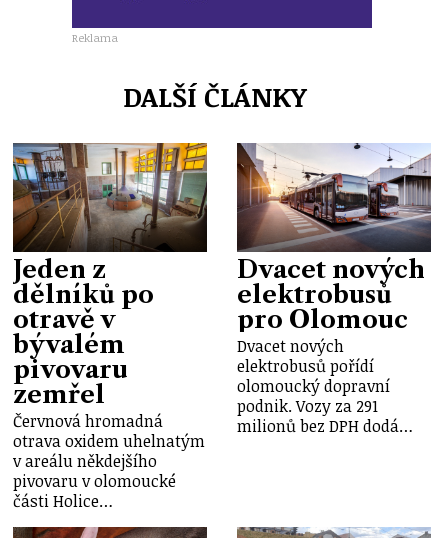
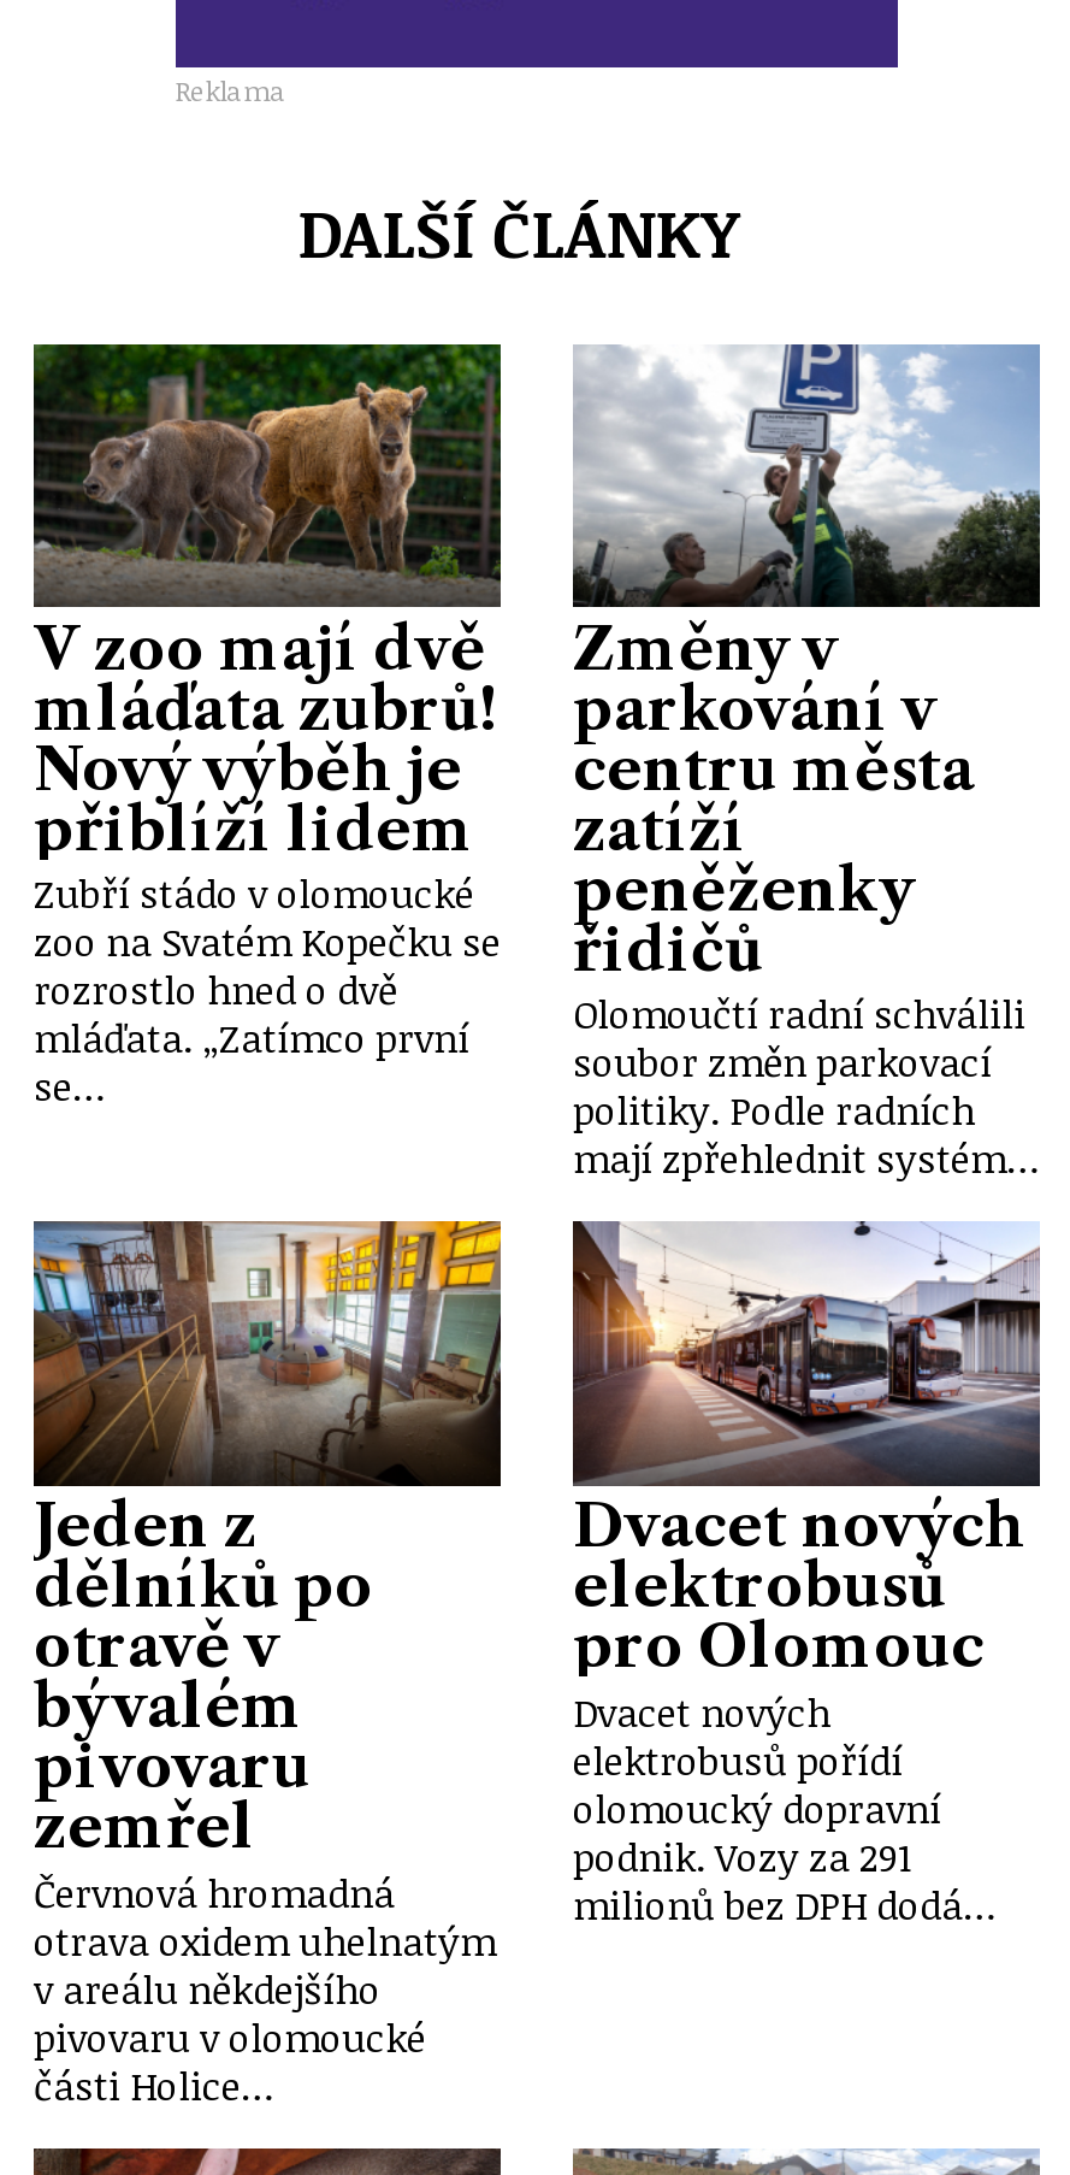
none -> [31,342,503,1114] [image] | V zoo mají dvě | mláďata zubrů! | Nový výběh je | přiblíží lidem | Zubří stádo v olomoucké | zoo na Svatém Kopečku se | rozrostlo hned o dvě | mláďata. „Zatímco první | se…
none -> [573,344,1040,1186] [image] | Změny v | parkování v | centru města | zatíží | peněženky | řidičů | Olomoučtí radní schválili | soubor změn parkovací | politiky. Podle radních | mají zpřehlednit systém…

